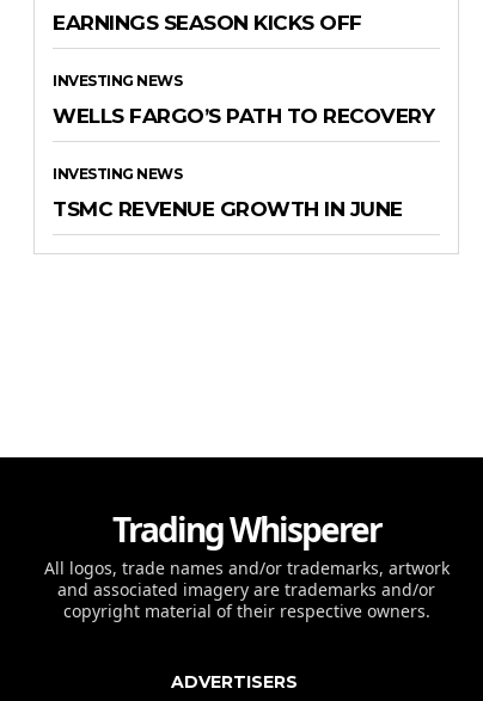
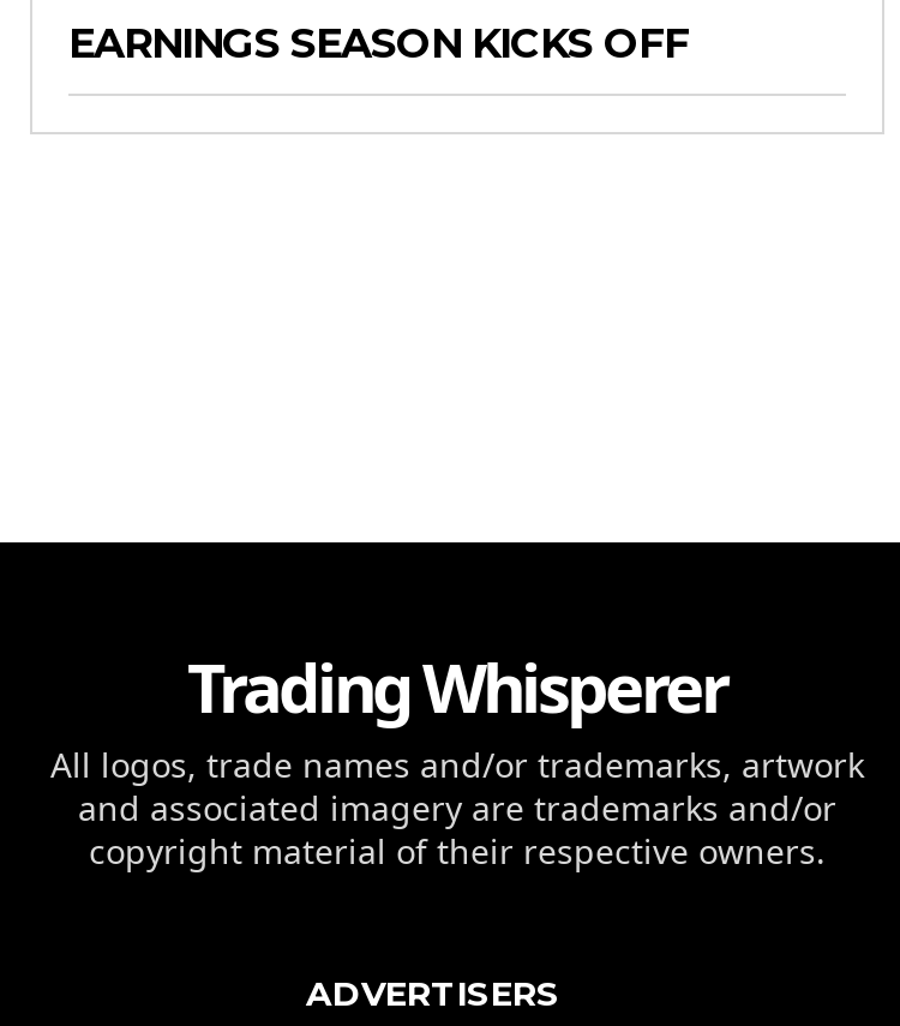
[53,71,434,221] INVESTING NEWS | WELLS FARGO’S PATH TO RECOVERY | INVESTING NEWS | TSMC REVENUE GROWTH IN JUNE -> none

